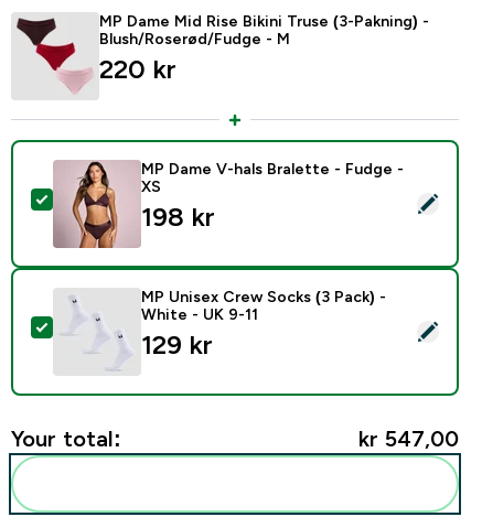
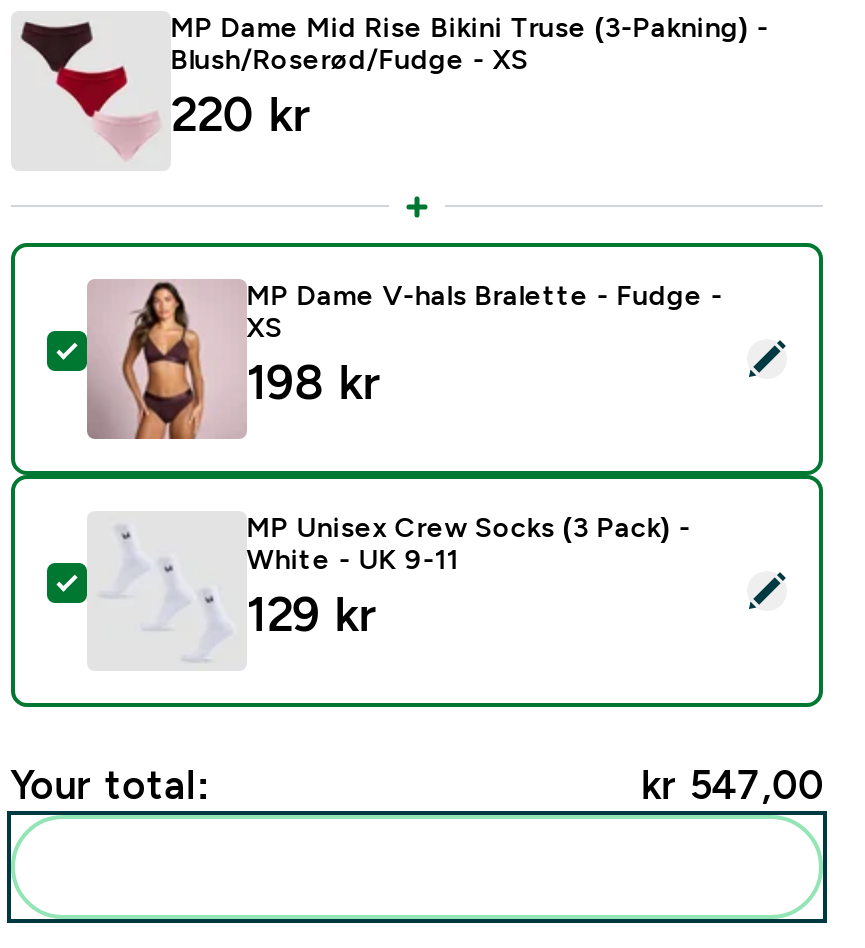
[99,29,290,47] Blush/Roserød/Fudge - M -> [171,42,529,74] Blush/Roserød/Fudge - XS

